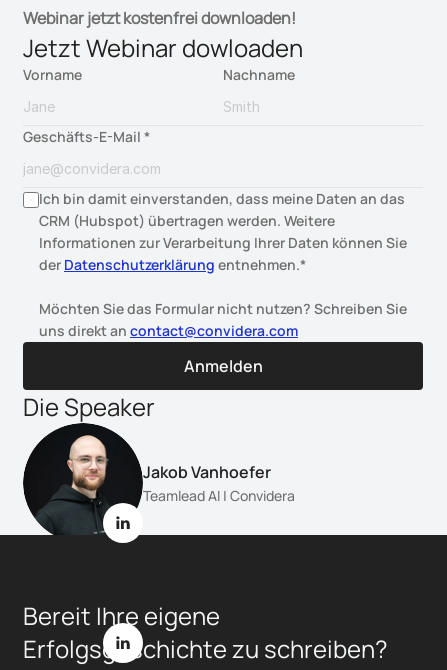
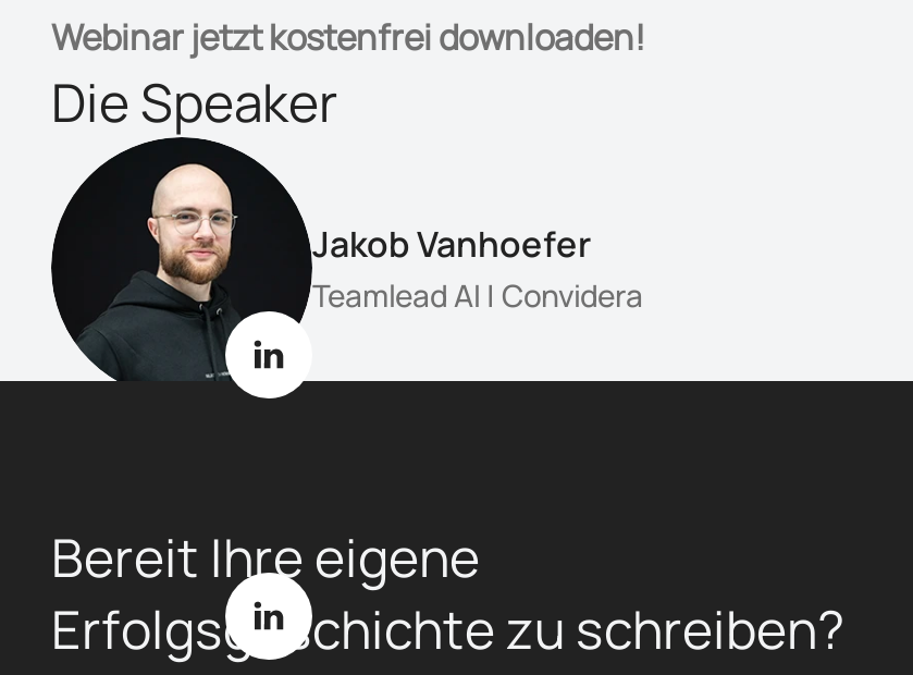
[23,31,407,376] Jetzt Webinar dowloaden | Vorname | Nachname | Geschäfts-E-Mail * | Ich bin damit einverstanden, dass meine Daten an das | CRM (Hubspot) übertragen werden. Weitere | Informationen zur Verarbeitung Ihrer Daten können Sie | der Datenschutzerklärung entnehmen.* | Möchten Sie das Formular nicht nutzen? Schreiben Sie | uns direkt an contact@convidera.com | Anmelden -> none

